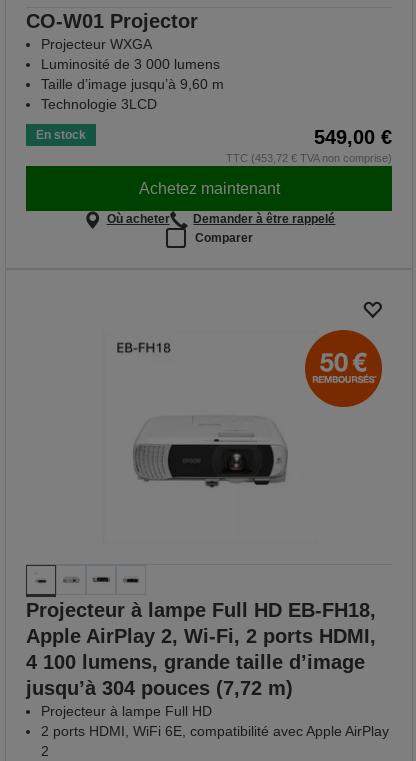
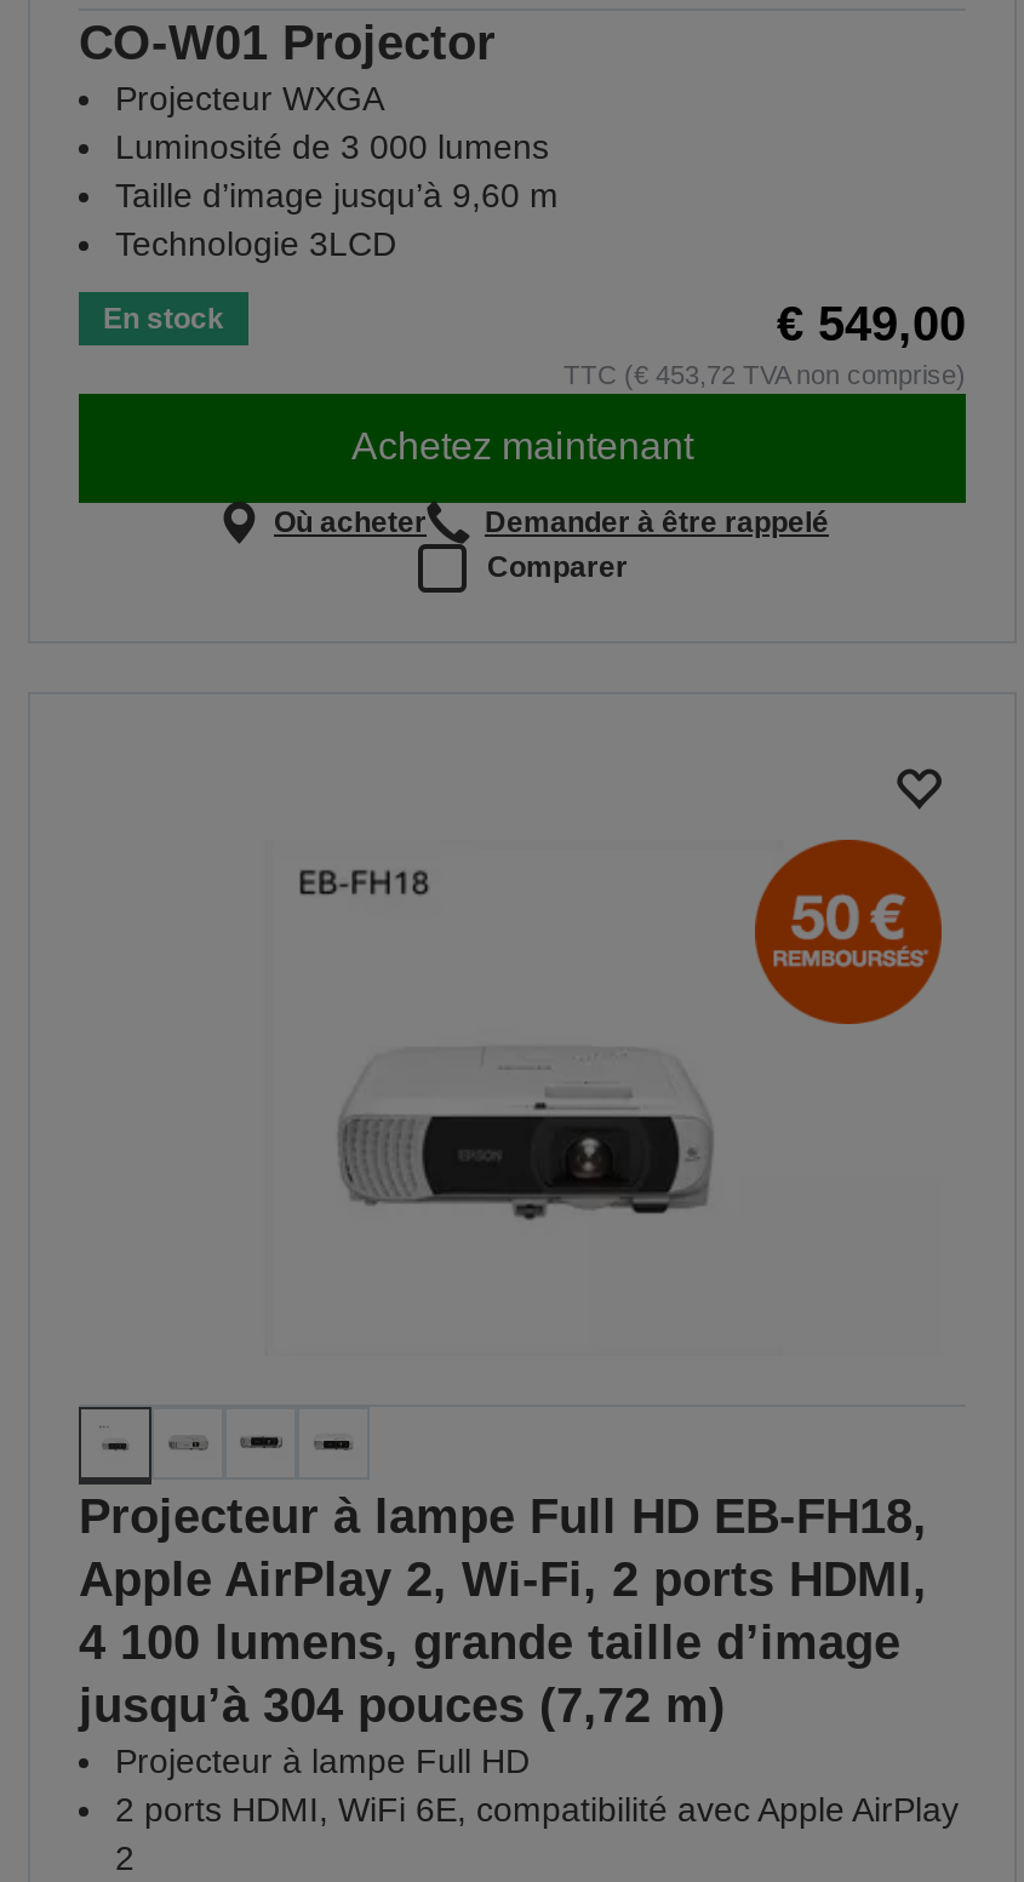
[314,126,392,148] 549,00 € -> [777,295,966,349] € 549,00
[226,152,392,164] TTC (453,72 € TVA non comprise) -> [564,358,966,387] TTC (€ 453,72 TVA non comprise)

